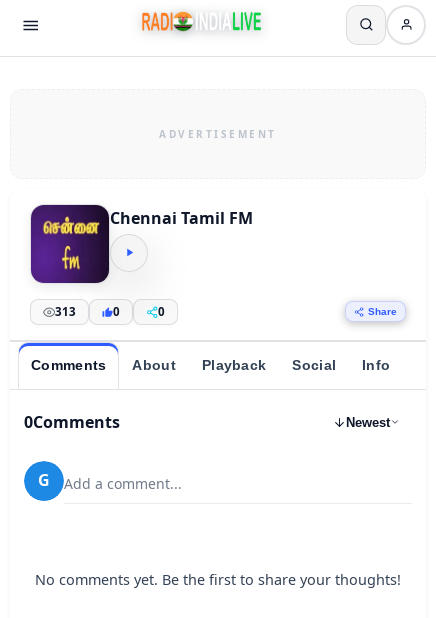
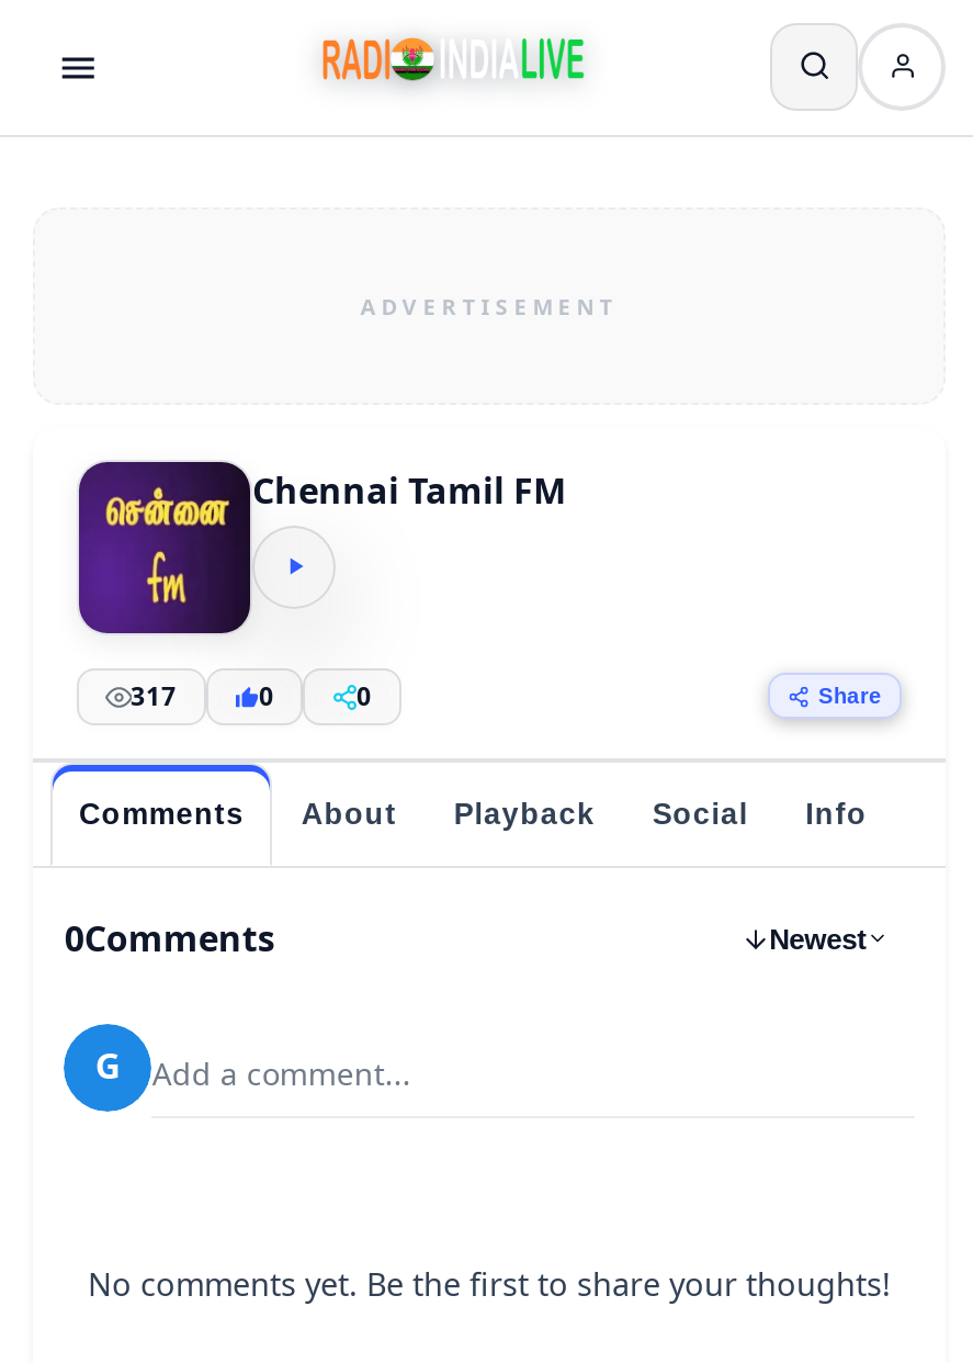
[54,304,75,319] 313 -> [131,680,177,713] 317

